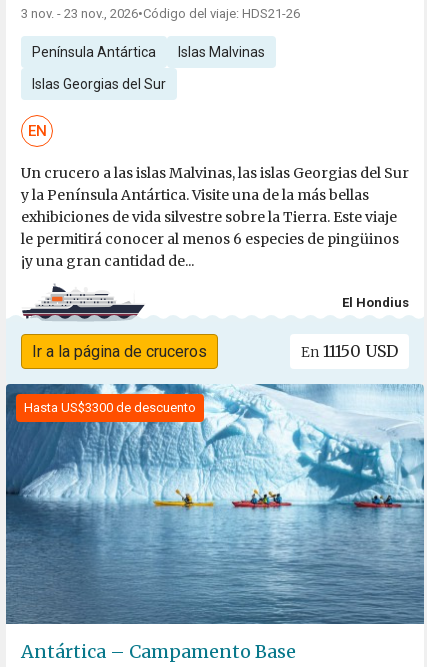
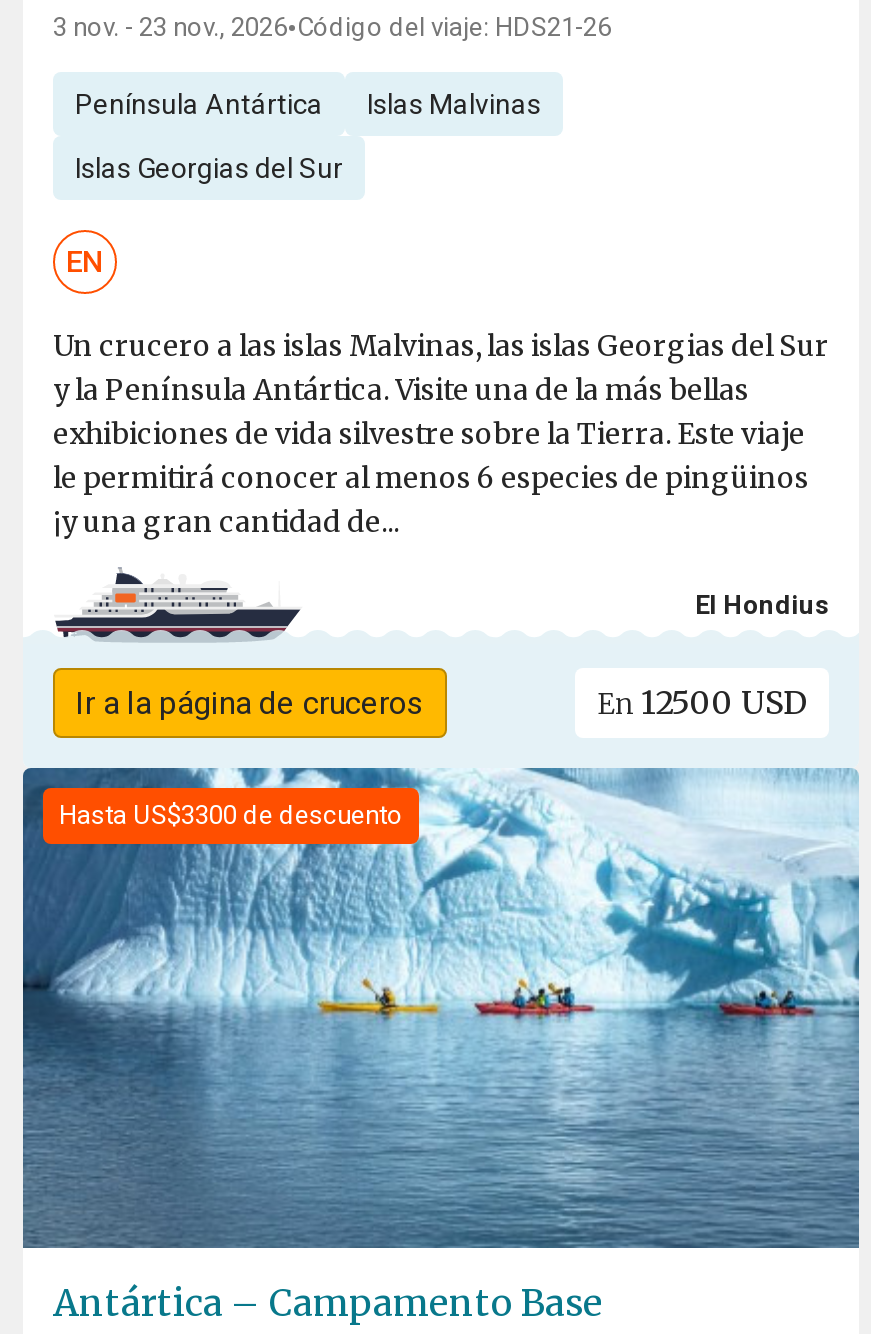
[301,341,398,361] En 11150 USD -> [597,682,807,722] En 12500 USD

